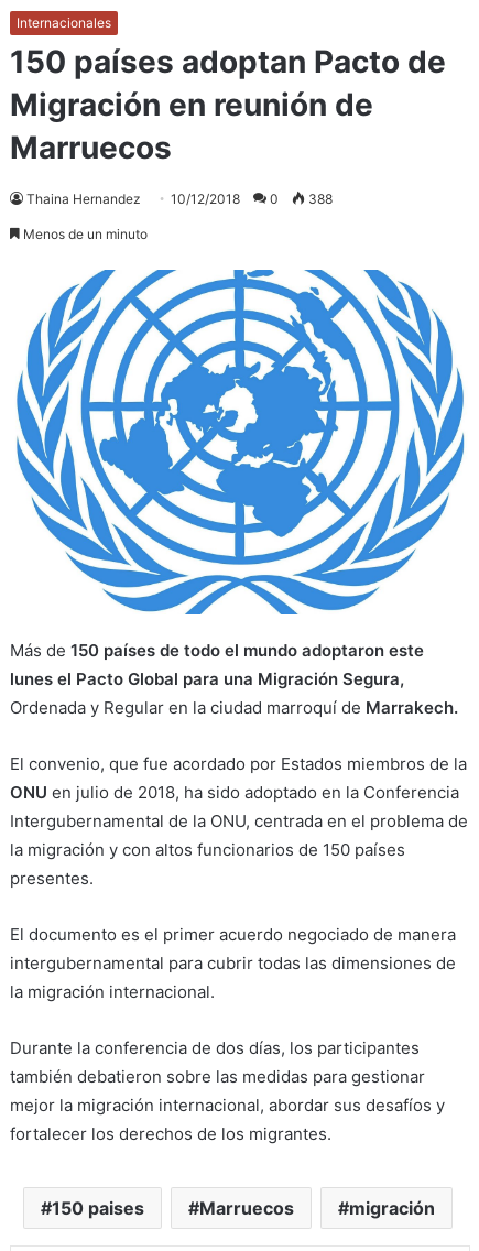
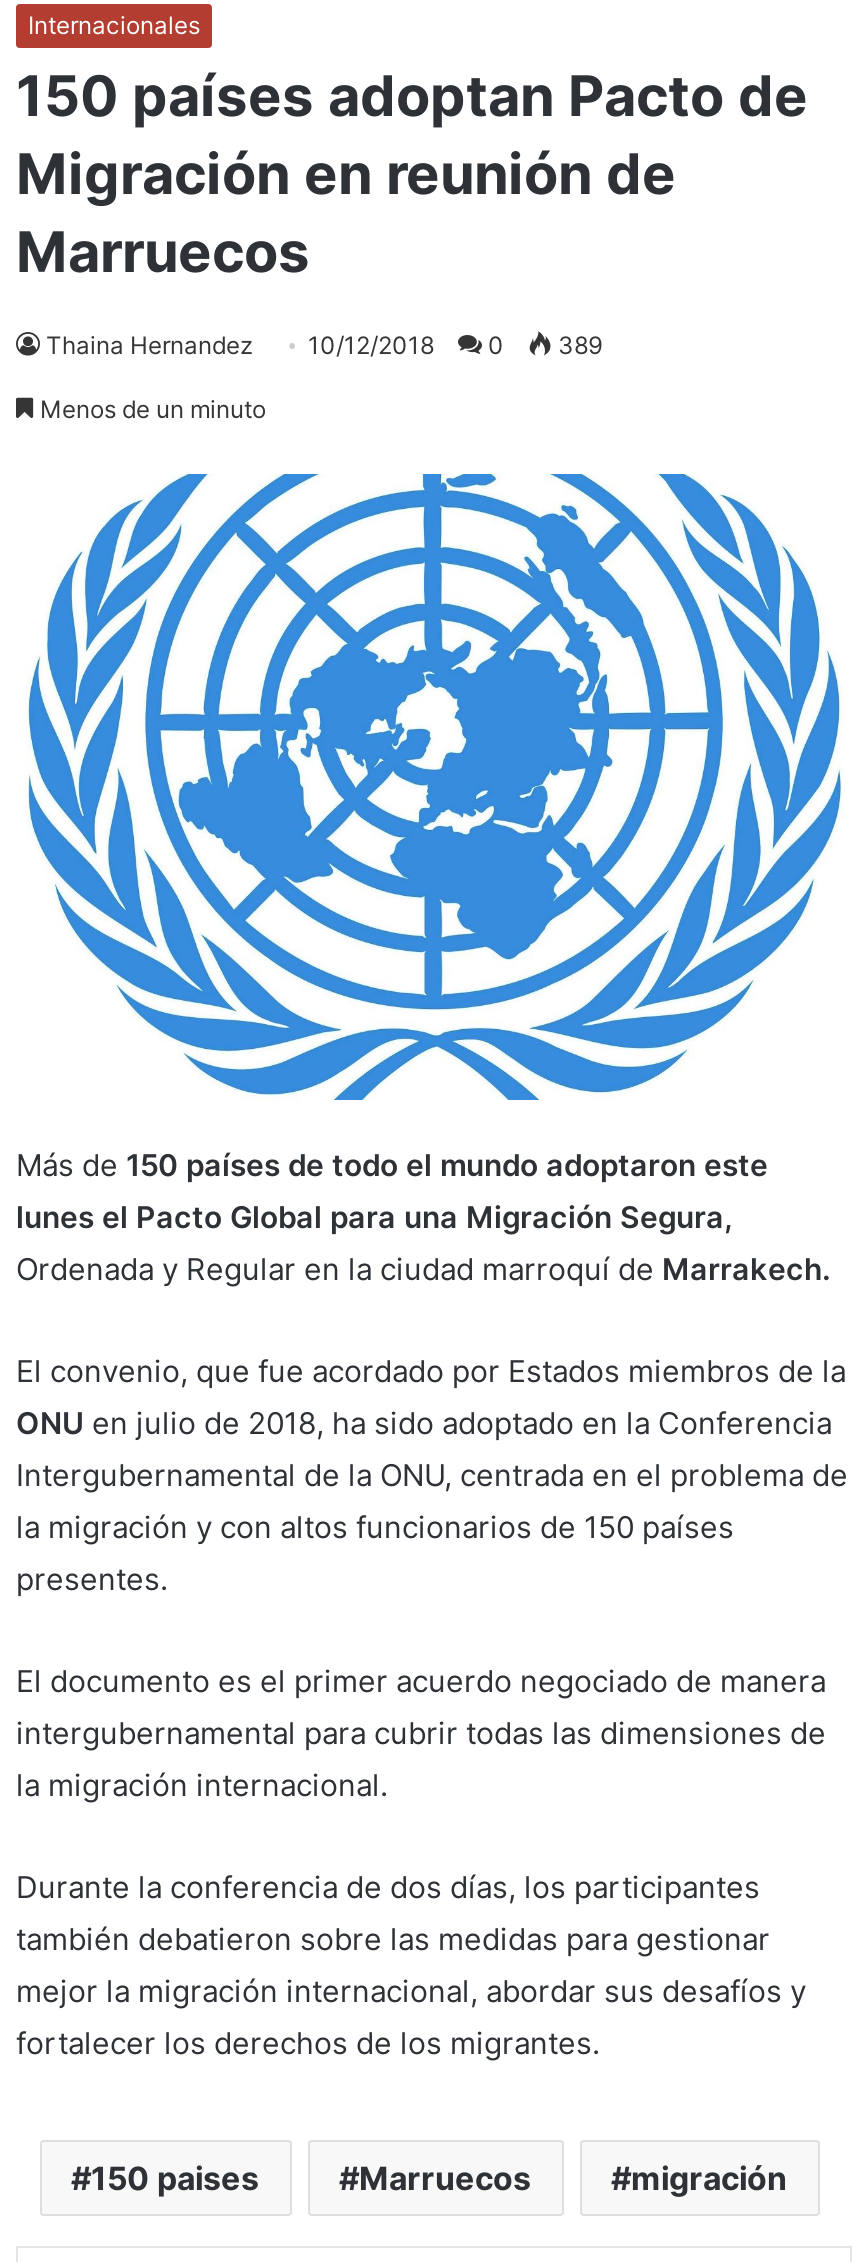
[26,190,333,207] Thaina Hernandez 10/12/2018 0 388 -> [46,329,602,359] Thaina Hernandez 10/12/2018 0 389

